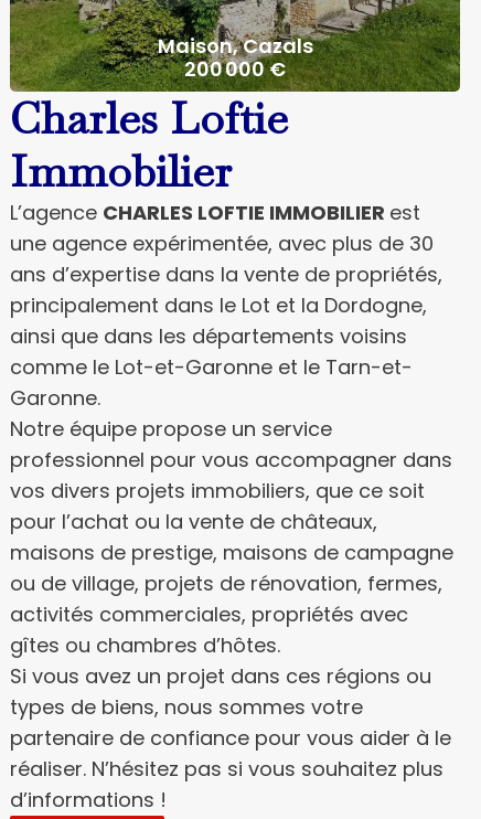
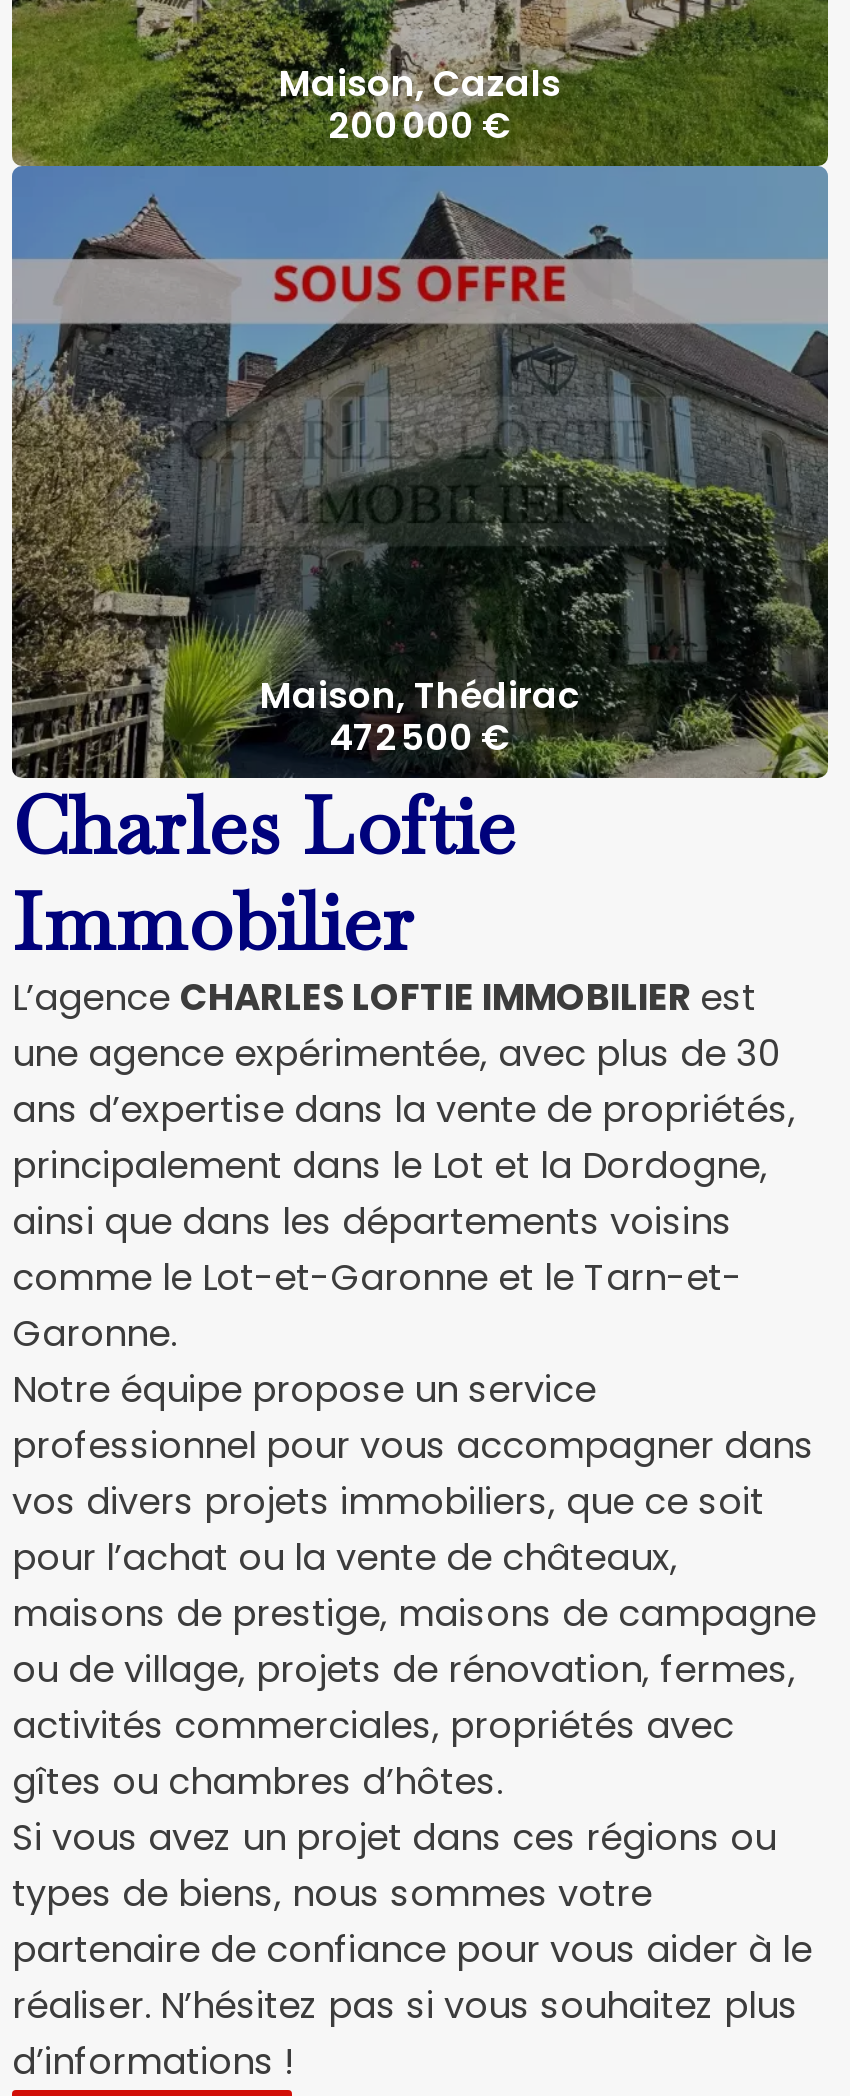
none -> [10,160,830,778] [image] | Maison, Thédirac | 472 500 €

